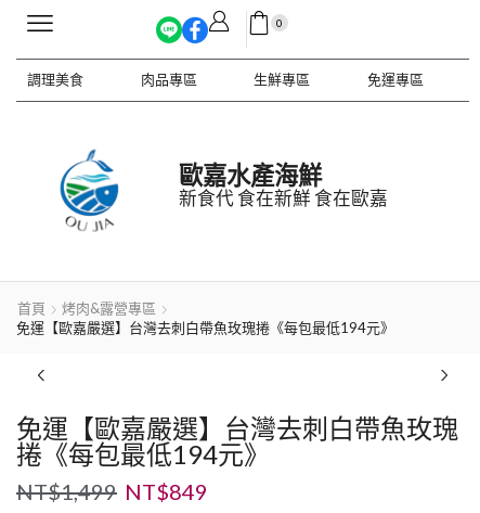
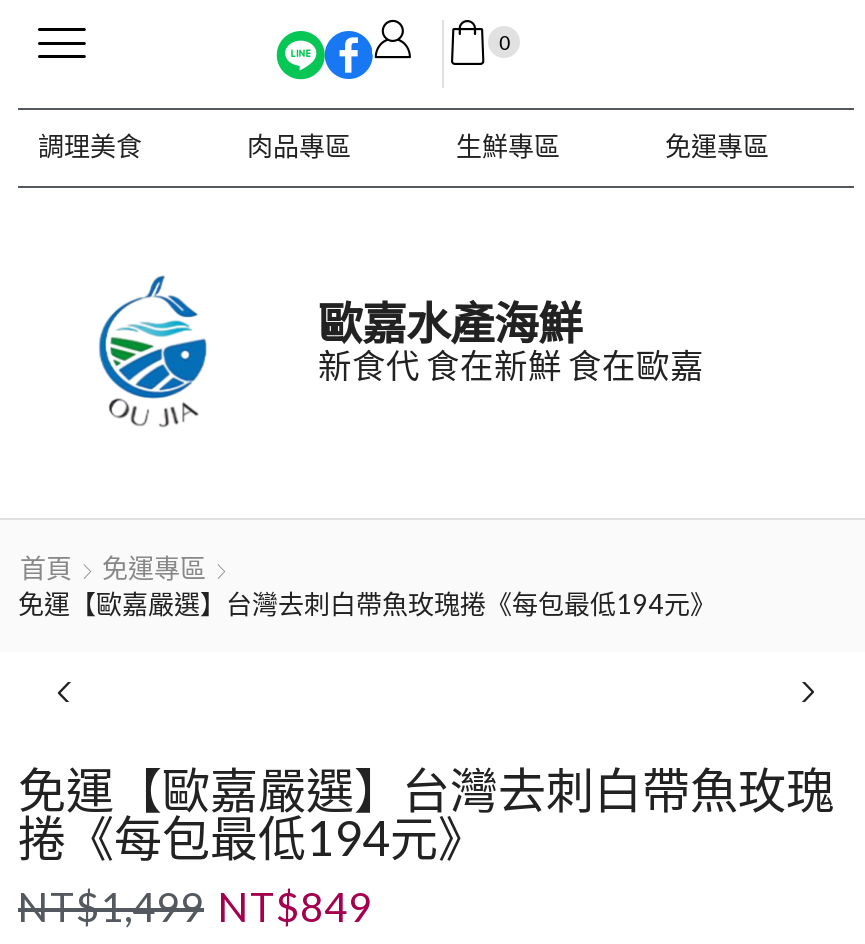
[62,299,156,317] 烤肉&露營專區 -> [102,552,206,584] 免運專區

